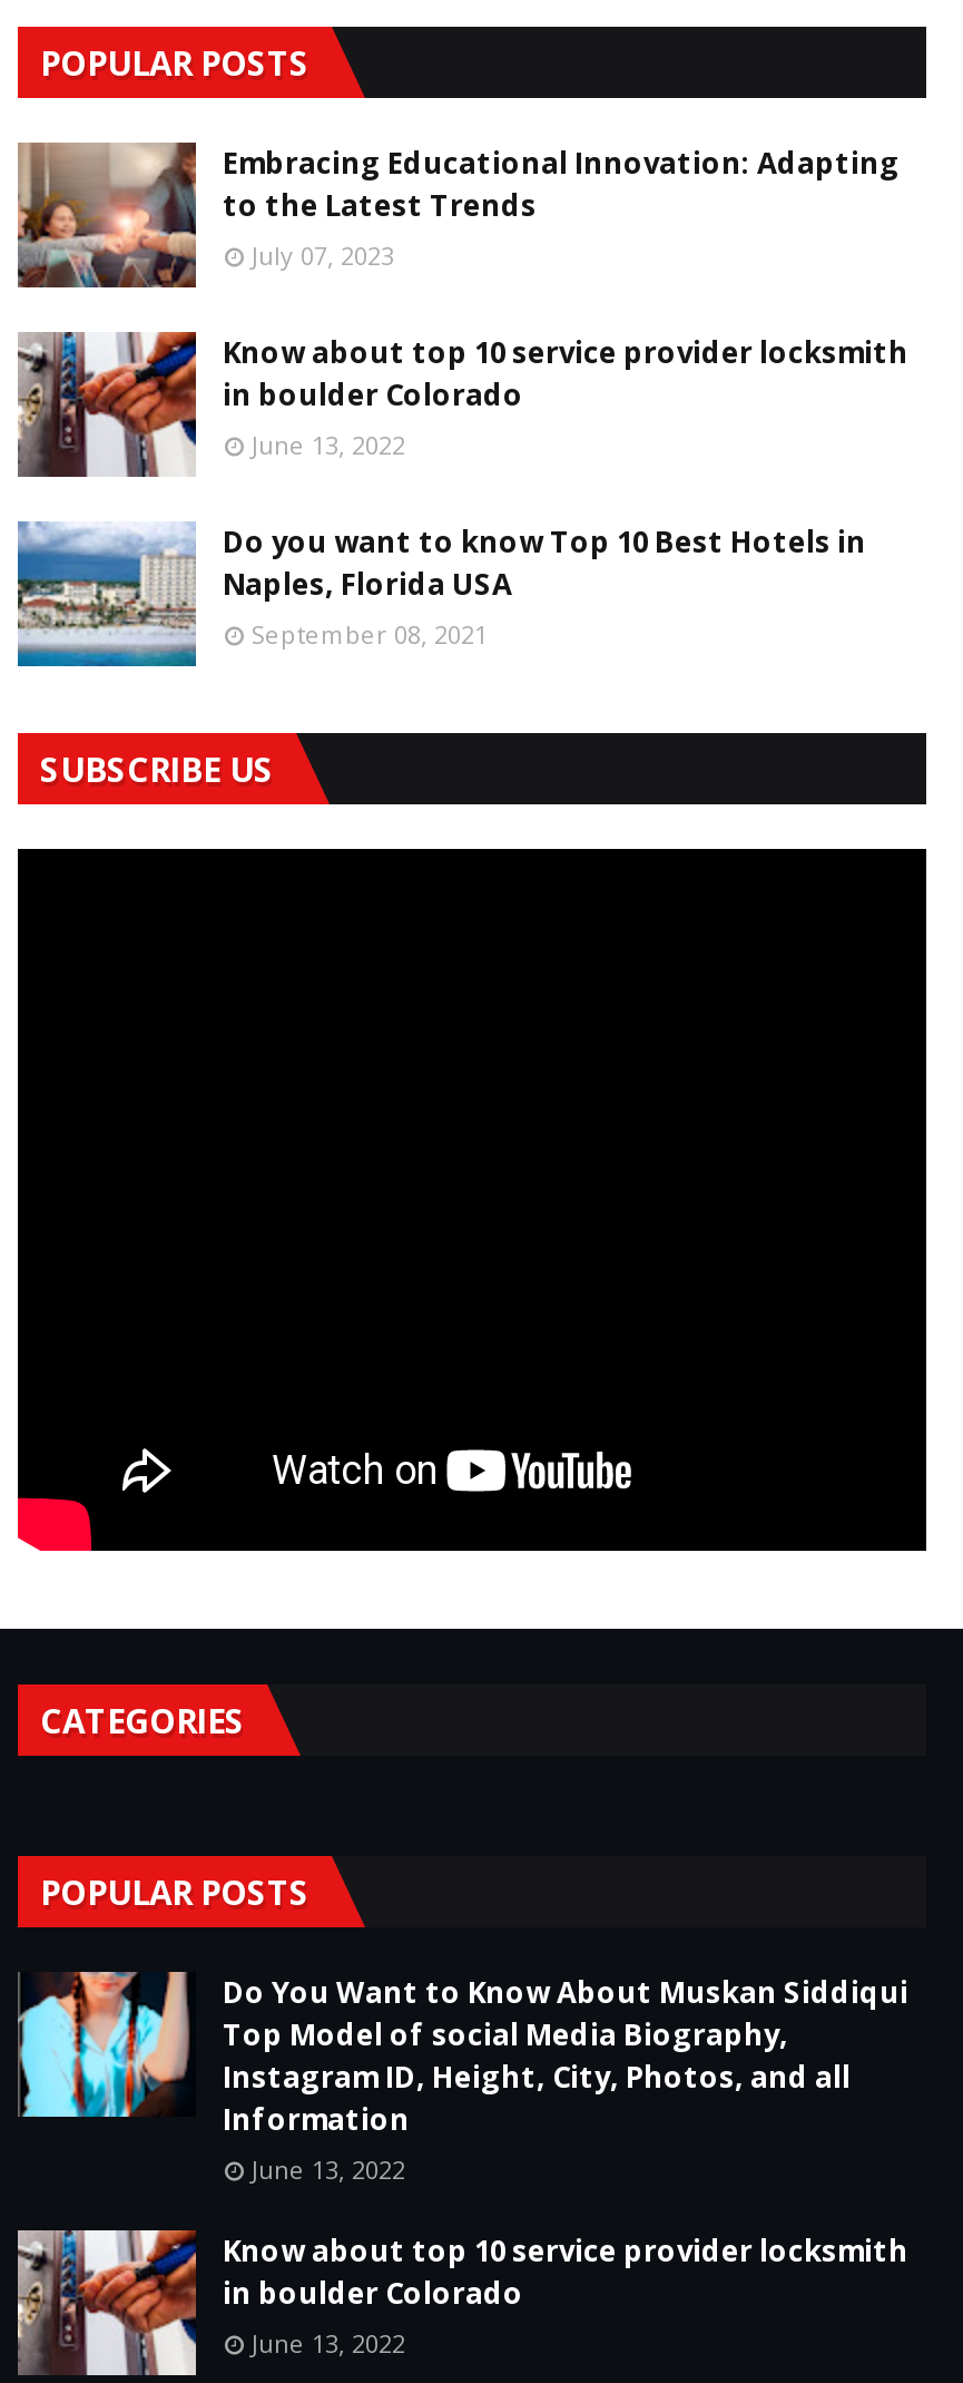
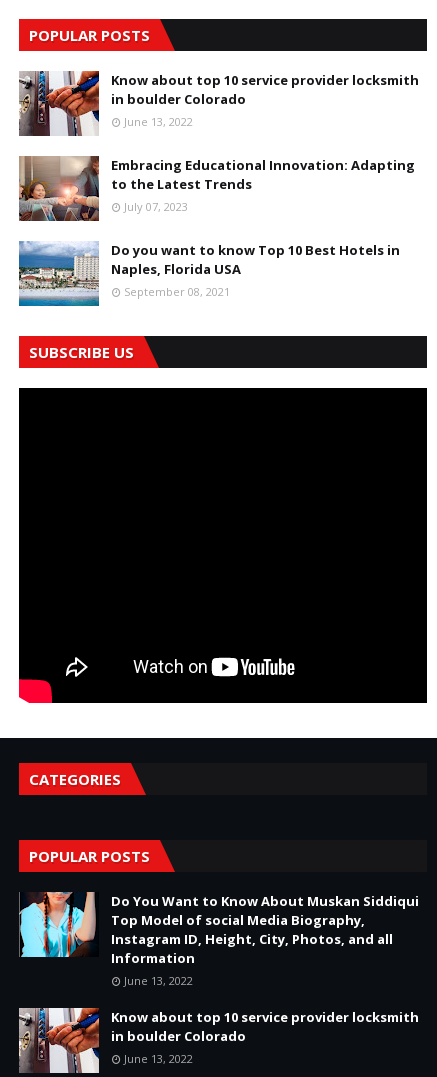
moved [20,143,900,290] -> [19,156,415,222]: [image] | Embracing Educational Innovation: Adapting | to the Latest Trends | July 07, 2023
moved [13,328,908,479] -> [17,69,419,137]: [image] | Know about top 10 service provider locksmith | in boulder Colorado | June 13, 2022

